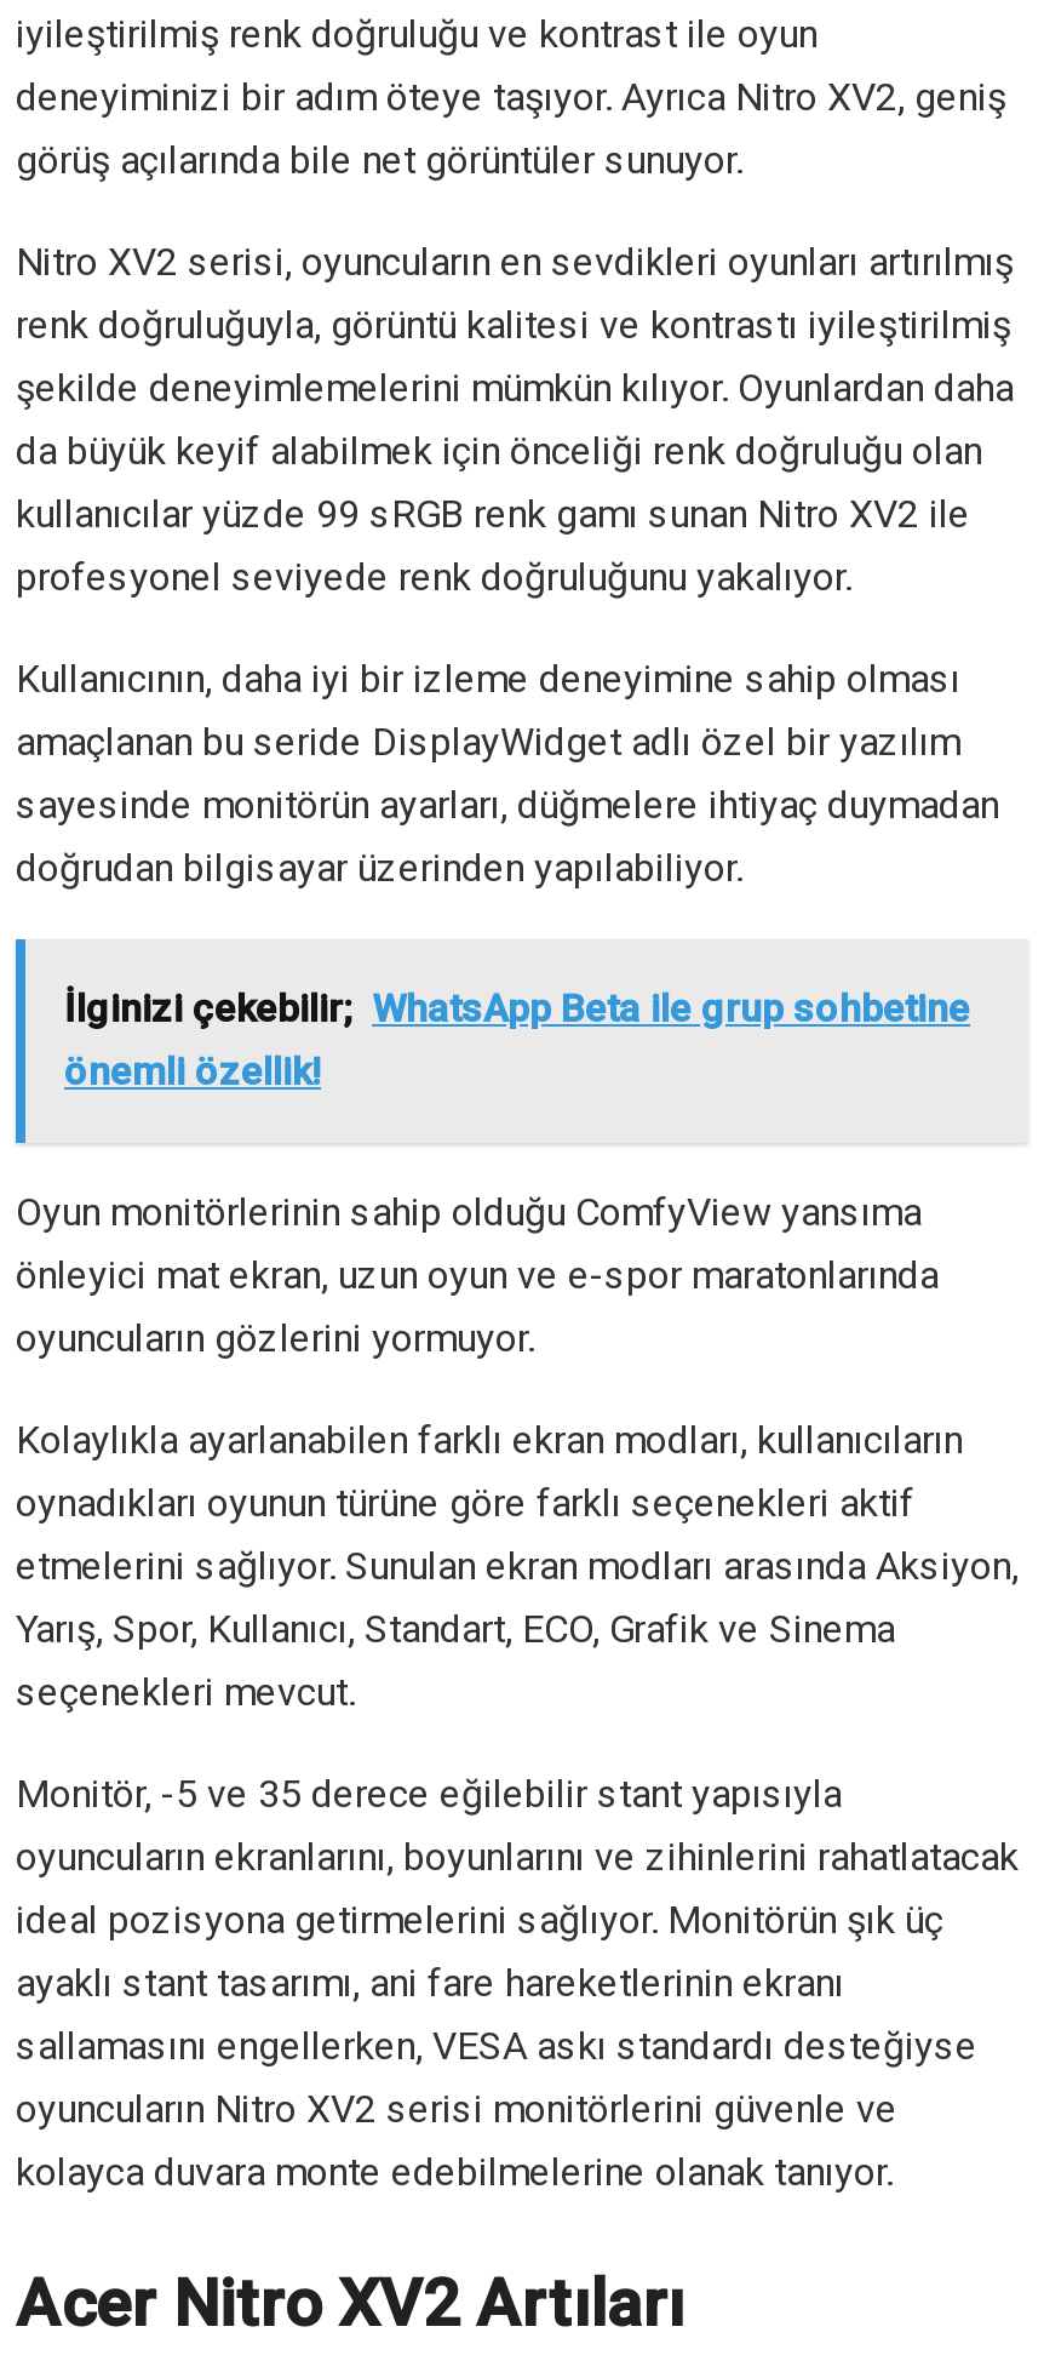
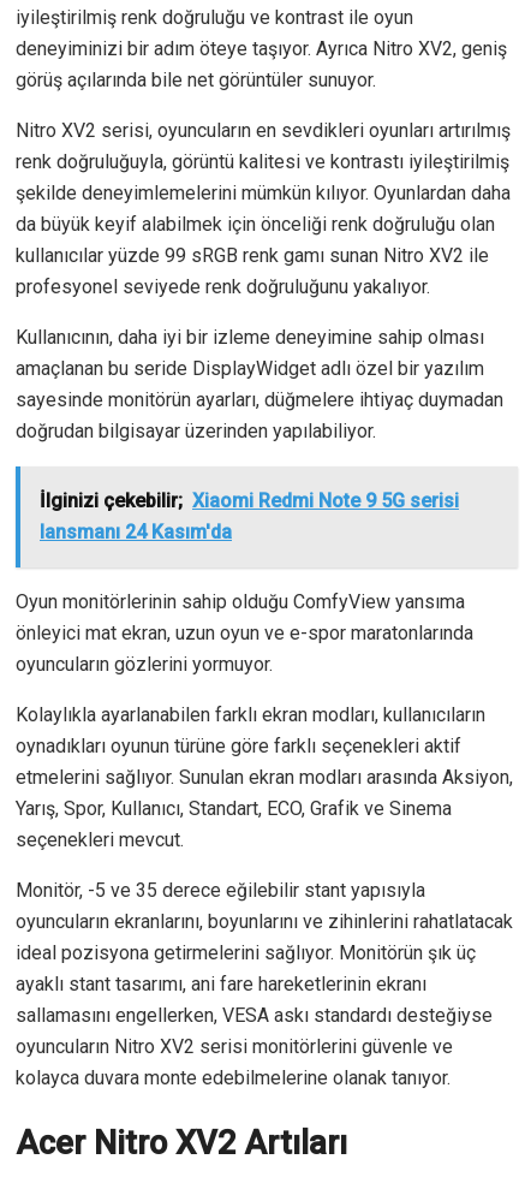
[64,985,970,1094] İlginizi çekebilir; WhatsApp Beta ile grup sohbetine | önemli özellik! -> [40,489,459,543] İlginizi çekebilir; Xiaomi Redmi Note 9 5G serisi | lansmanı 24 Kasım'da

